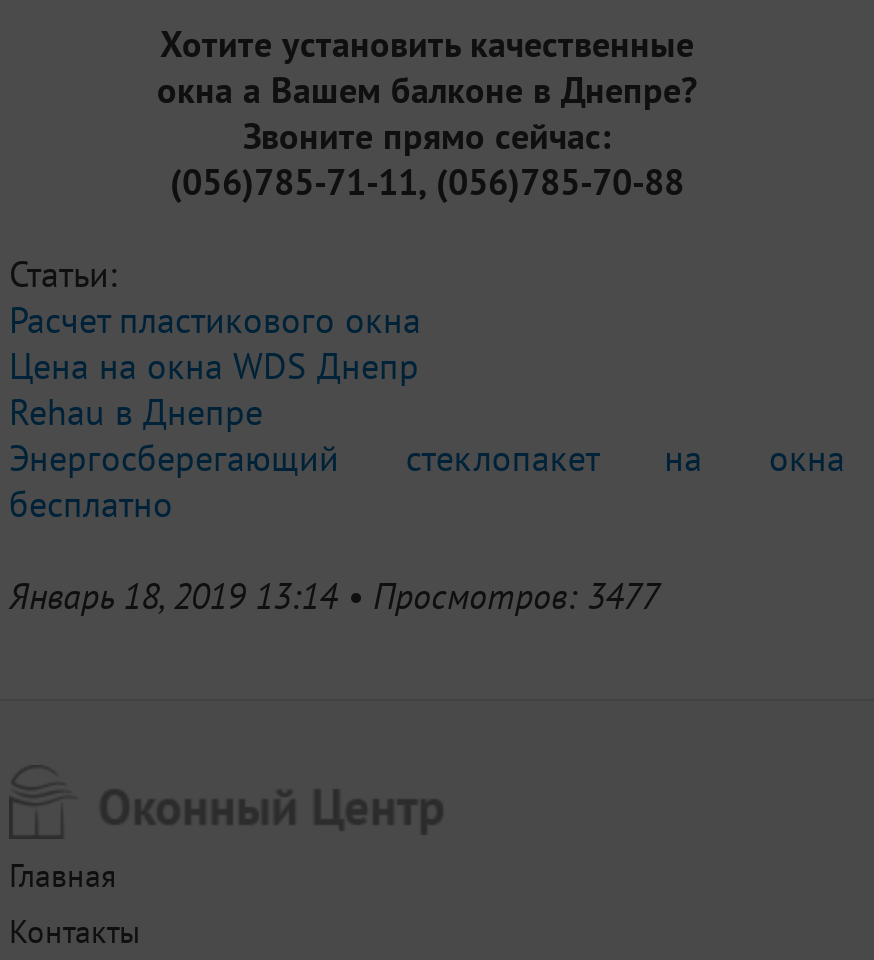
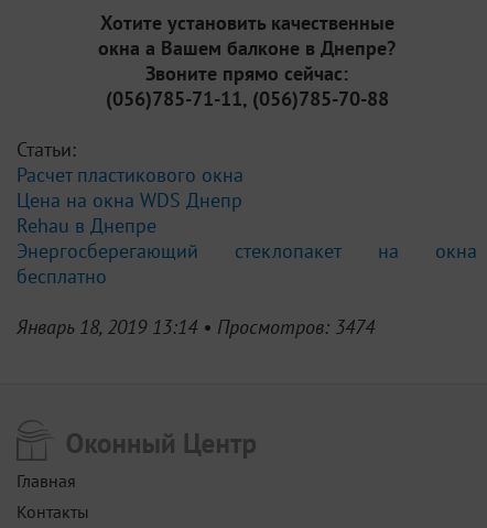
[9,573,659,619] Январь 18, 2019 13:14 • Просмотров: 3477 -> [17,314,375,340] Январь 18, 2019 13:14 • Просмотров: 3474

